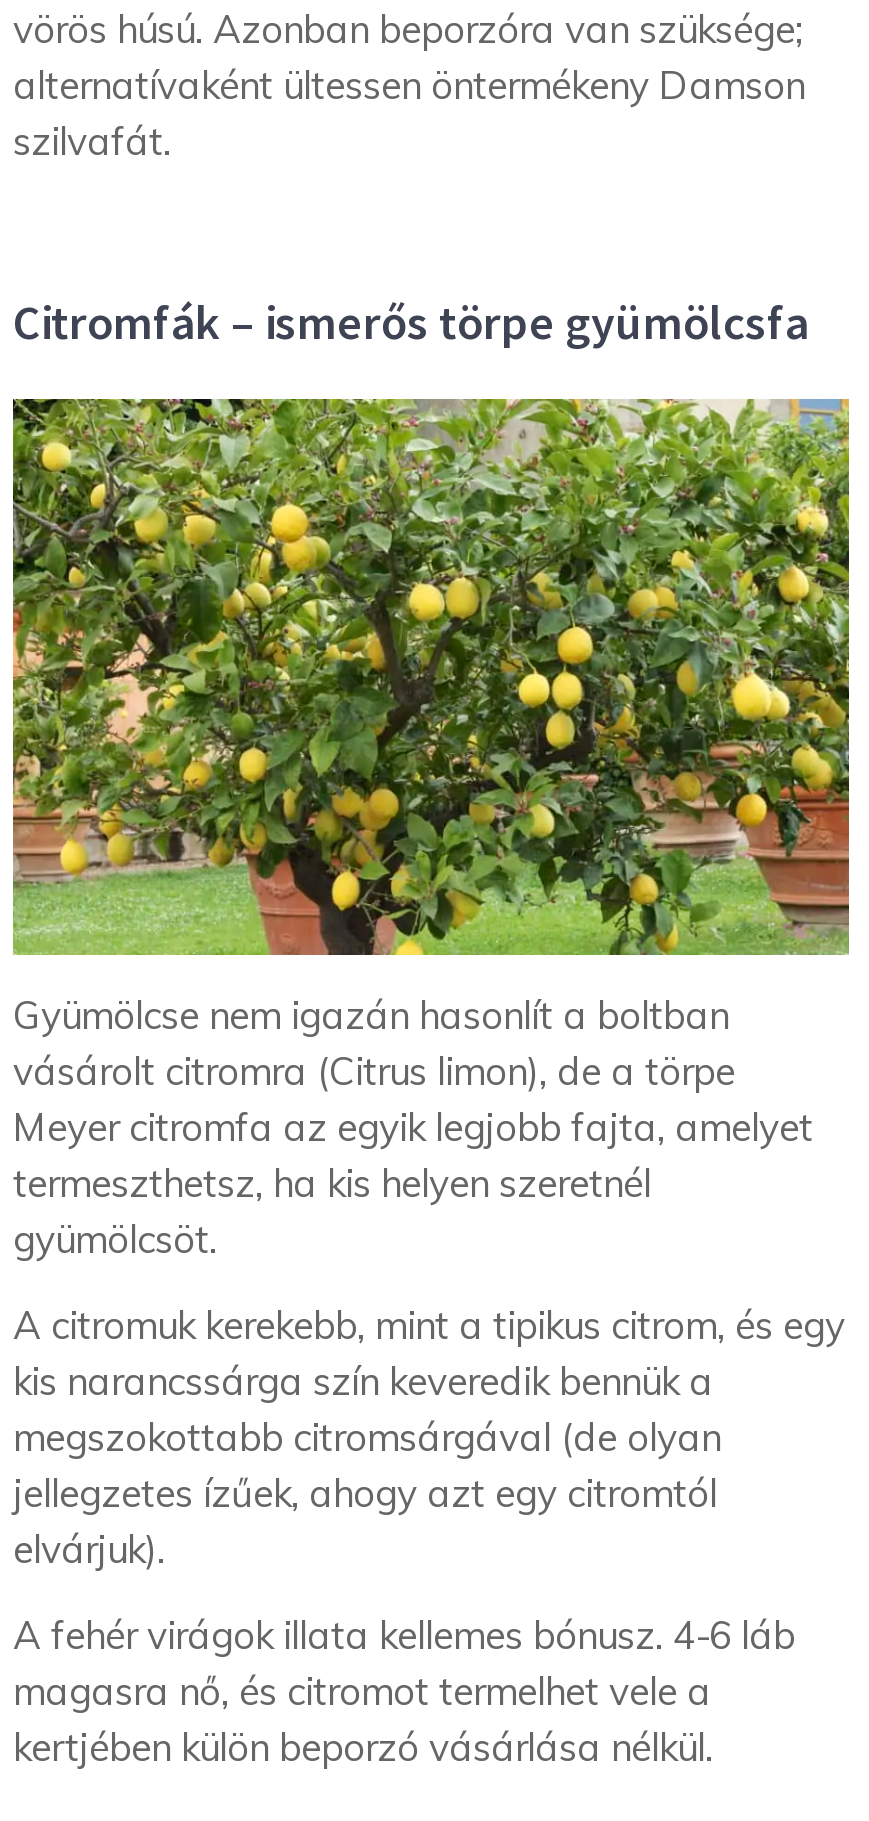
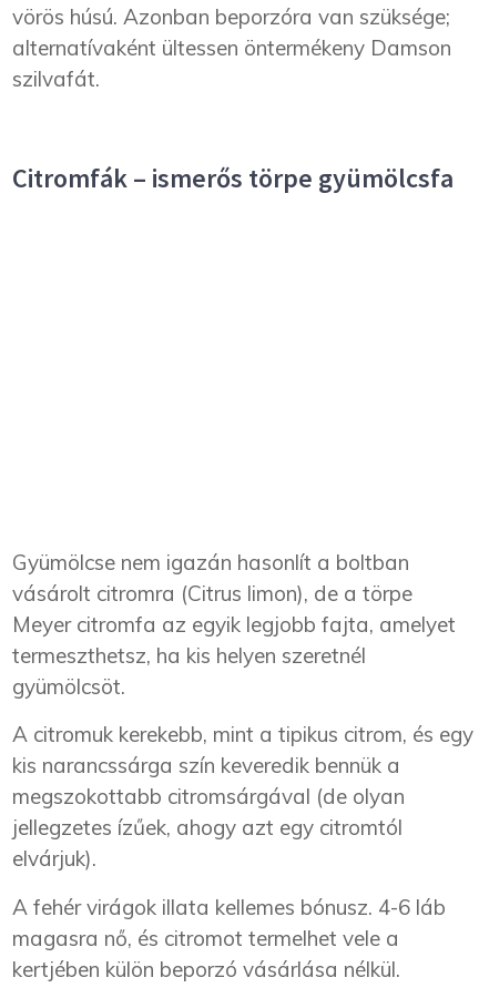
[11,396,851,958] [image] -> none

